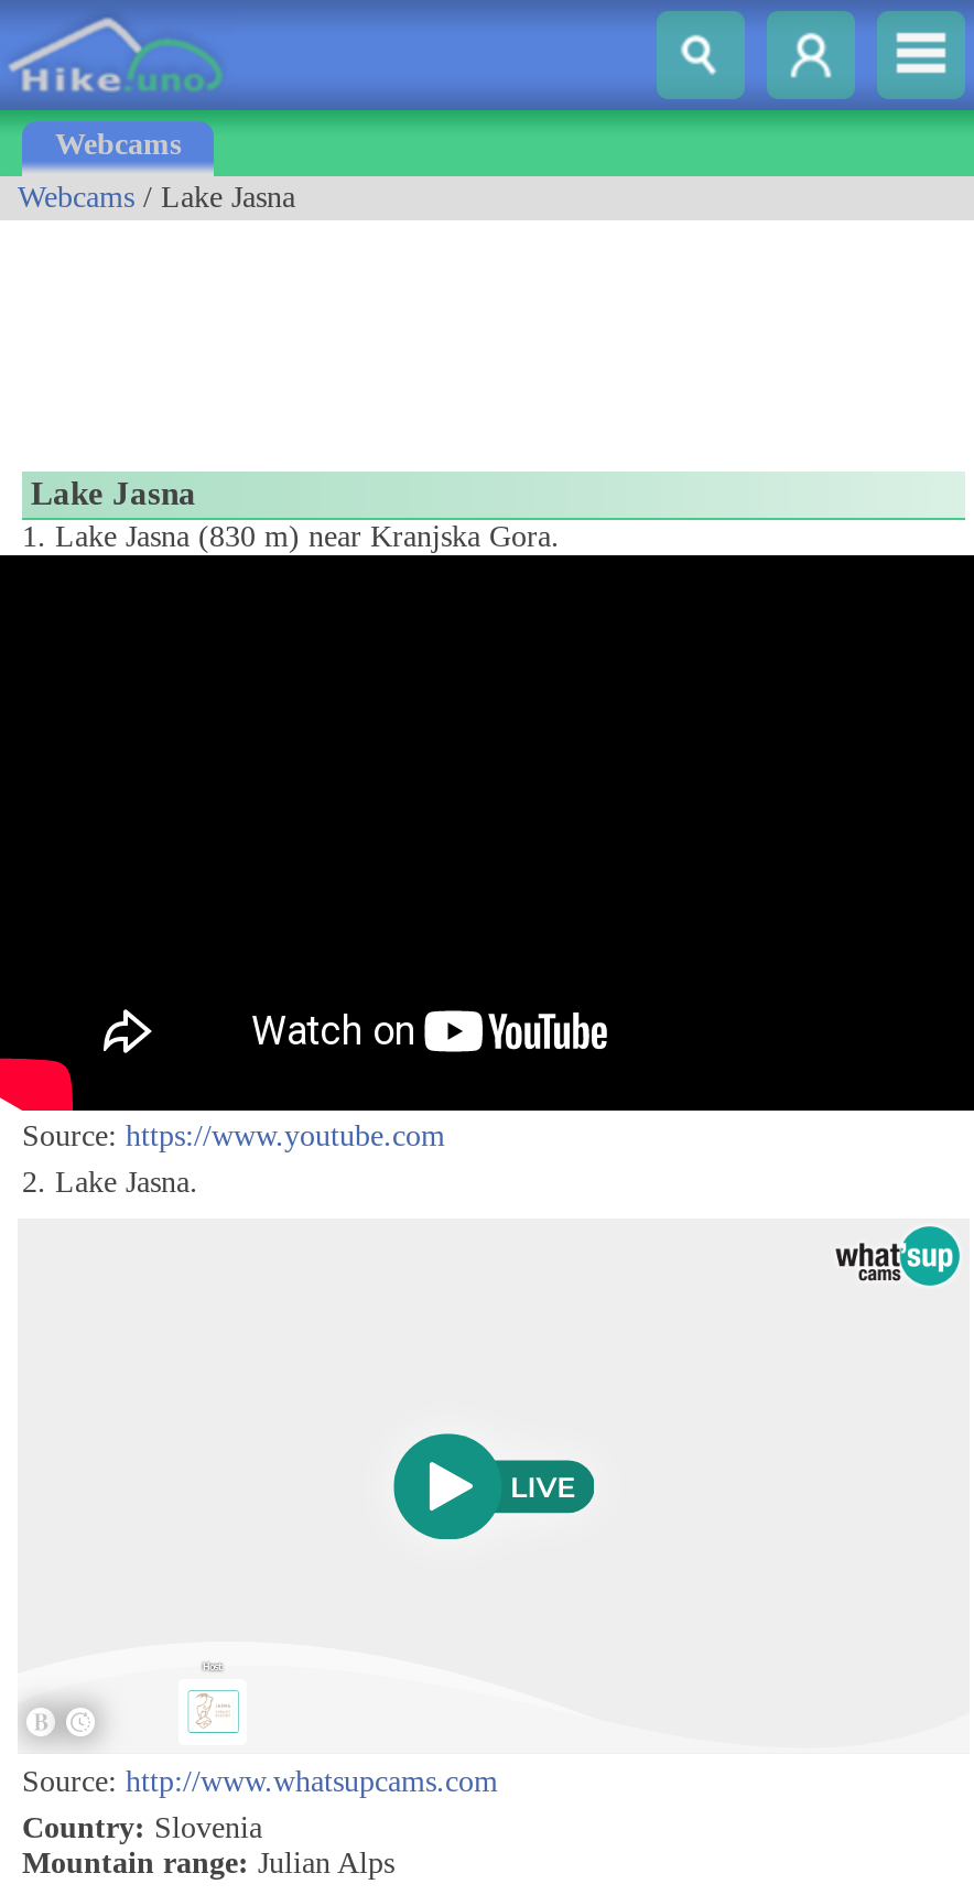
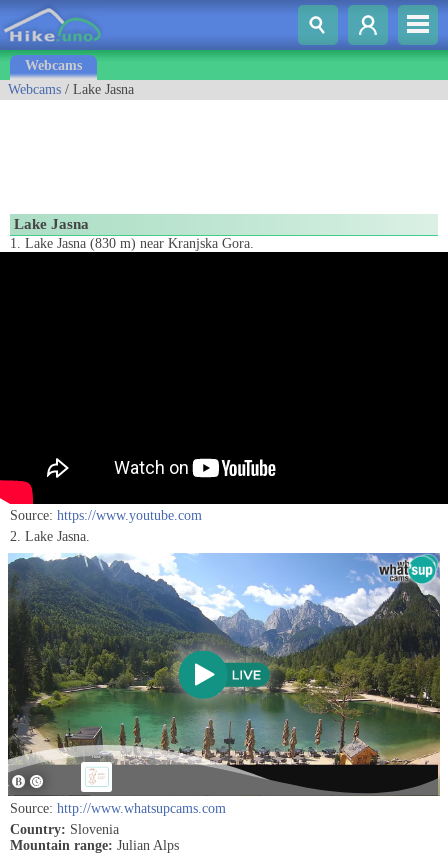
none -> [7,552,441,797] [image]

